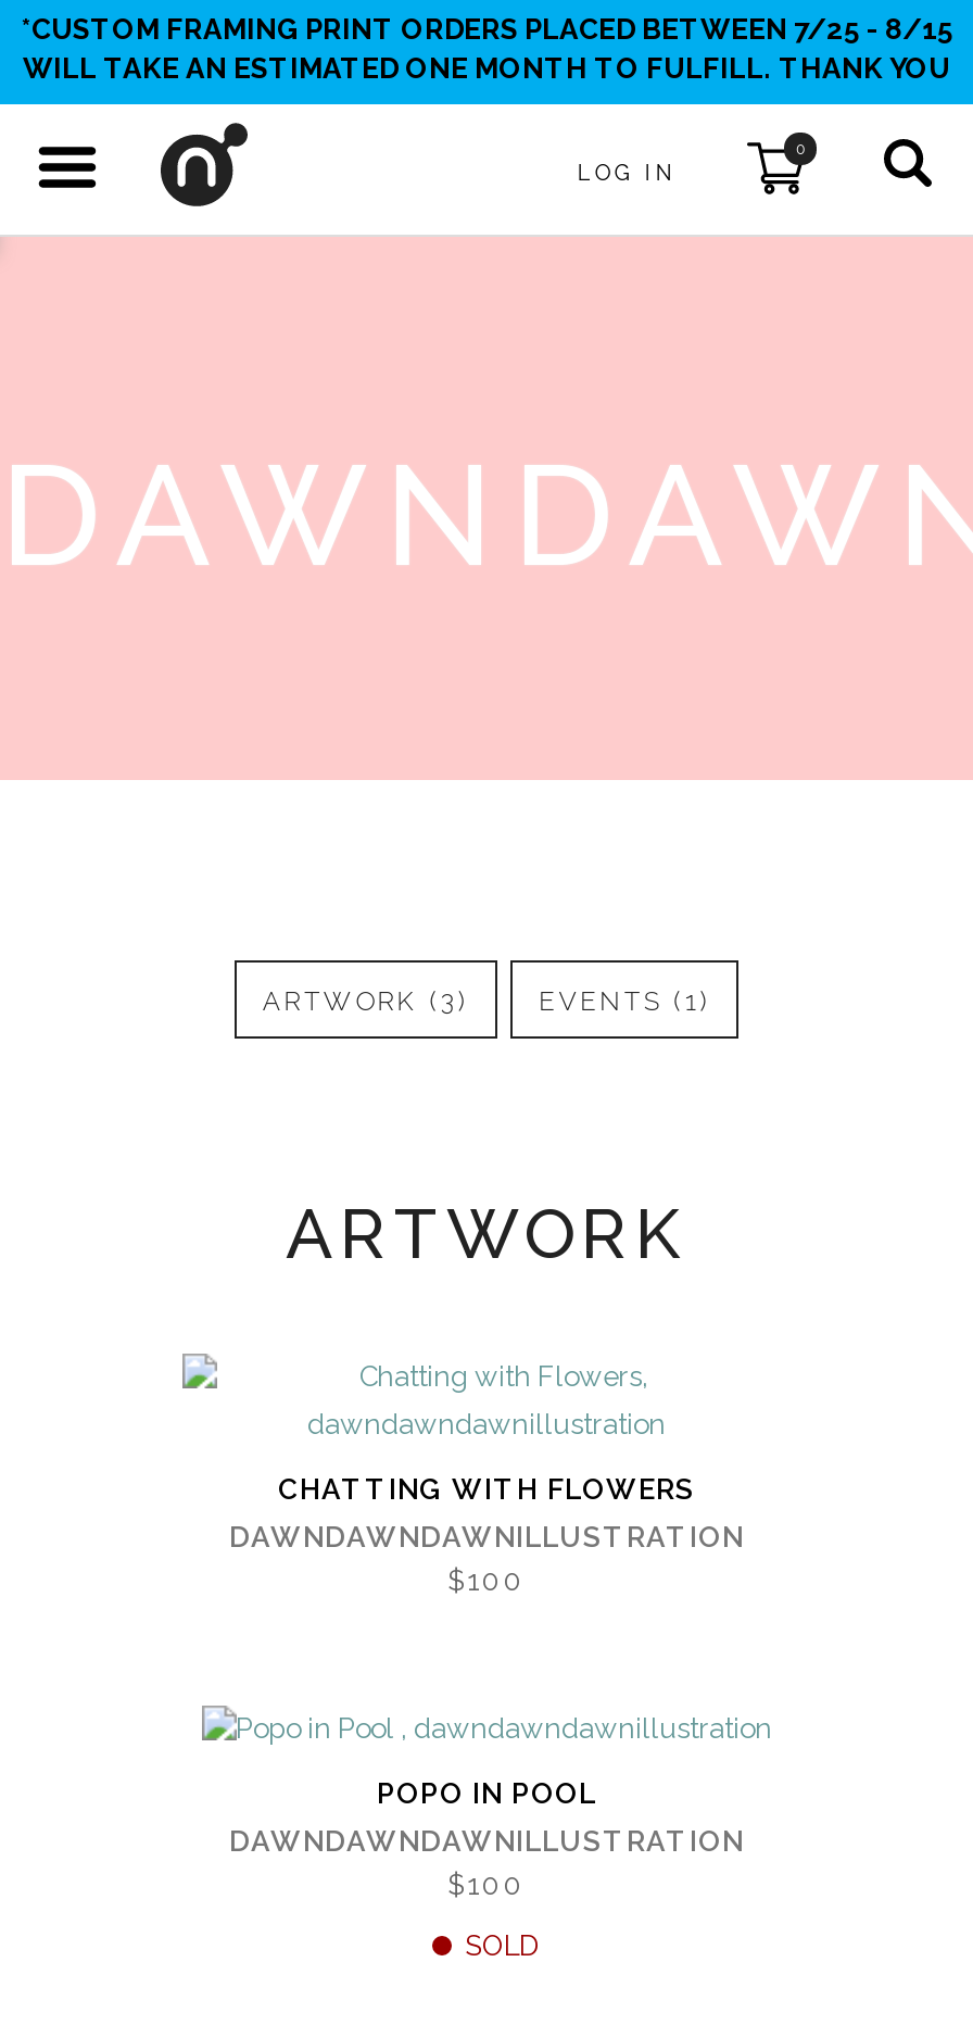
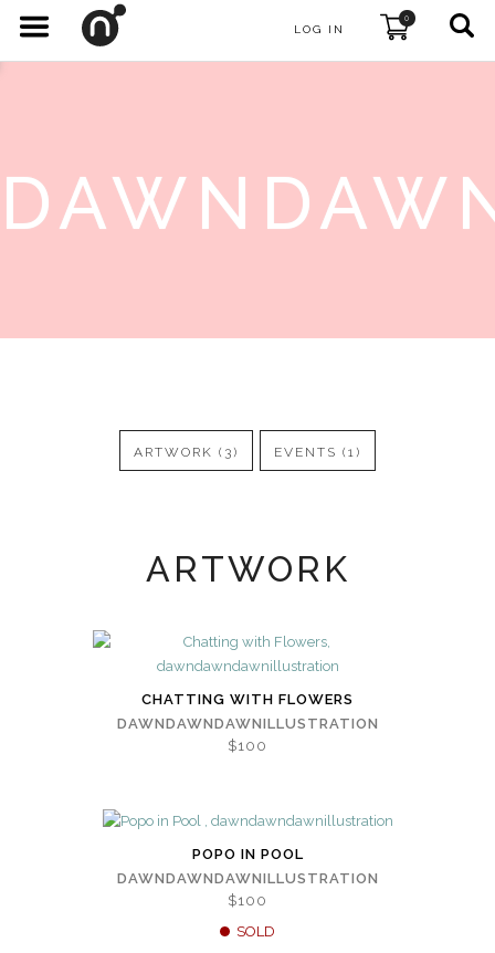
[21,14,952,86] *CUSTOM FRAMING PRINT ORDERS PLACED BETWEEN 7/25 - 8/15 | WILL TAKE AN ESTIMATED ONE MONTH TO FULFILL. THANK YOU -> none

